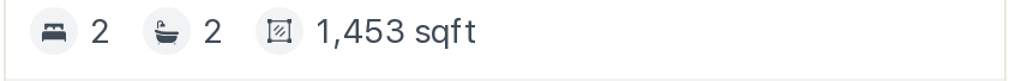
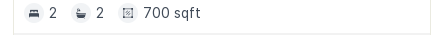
[315,12,479,50] 1,453 sqft -> [143,5,201,21] 700 sqft

